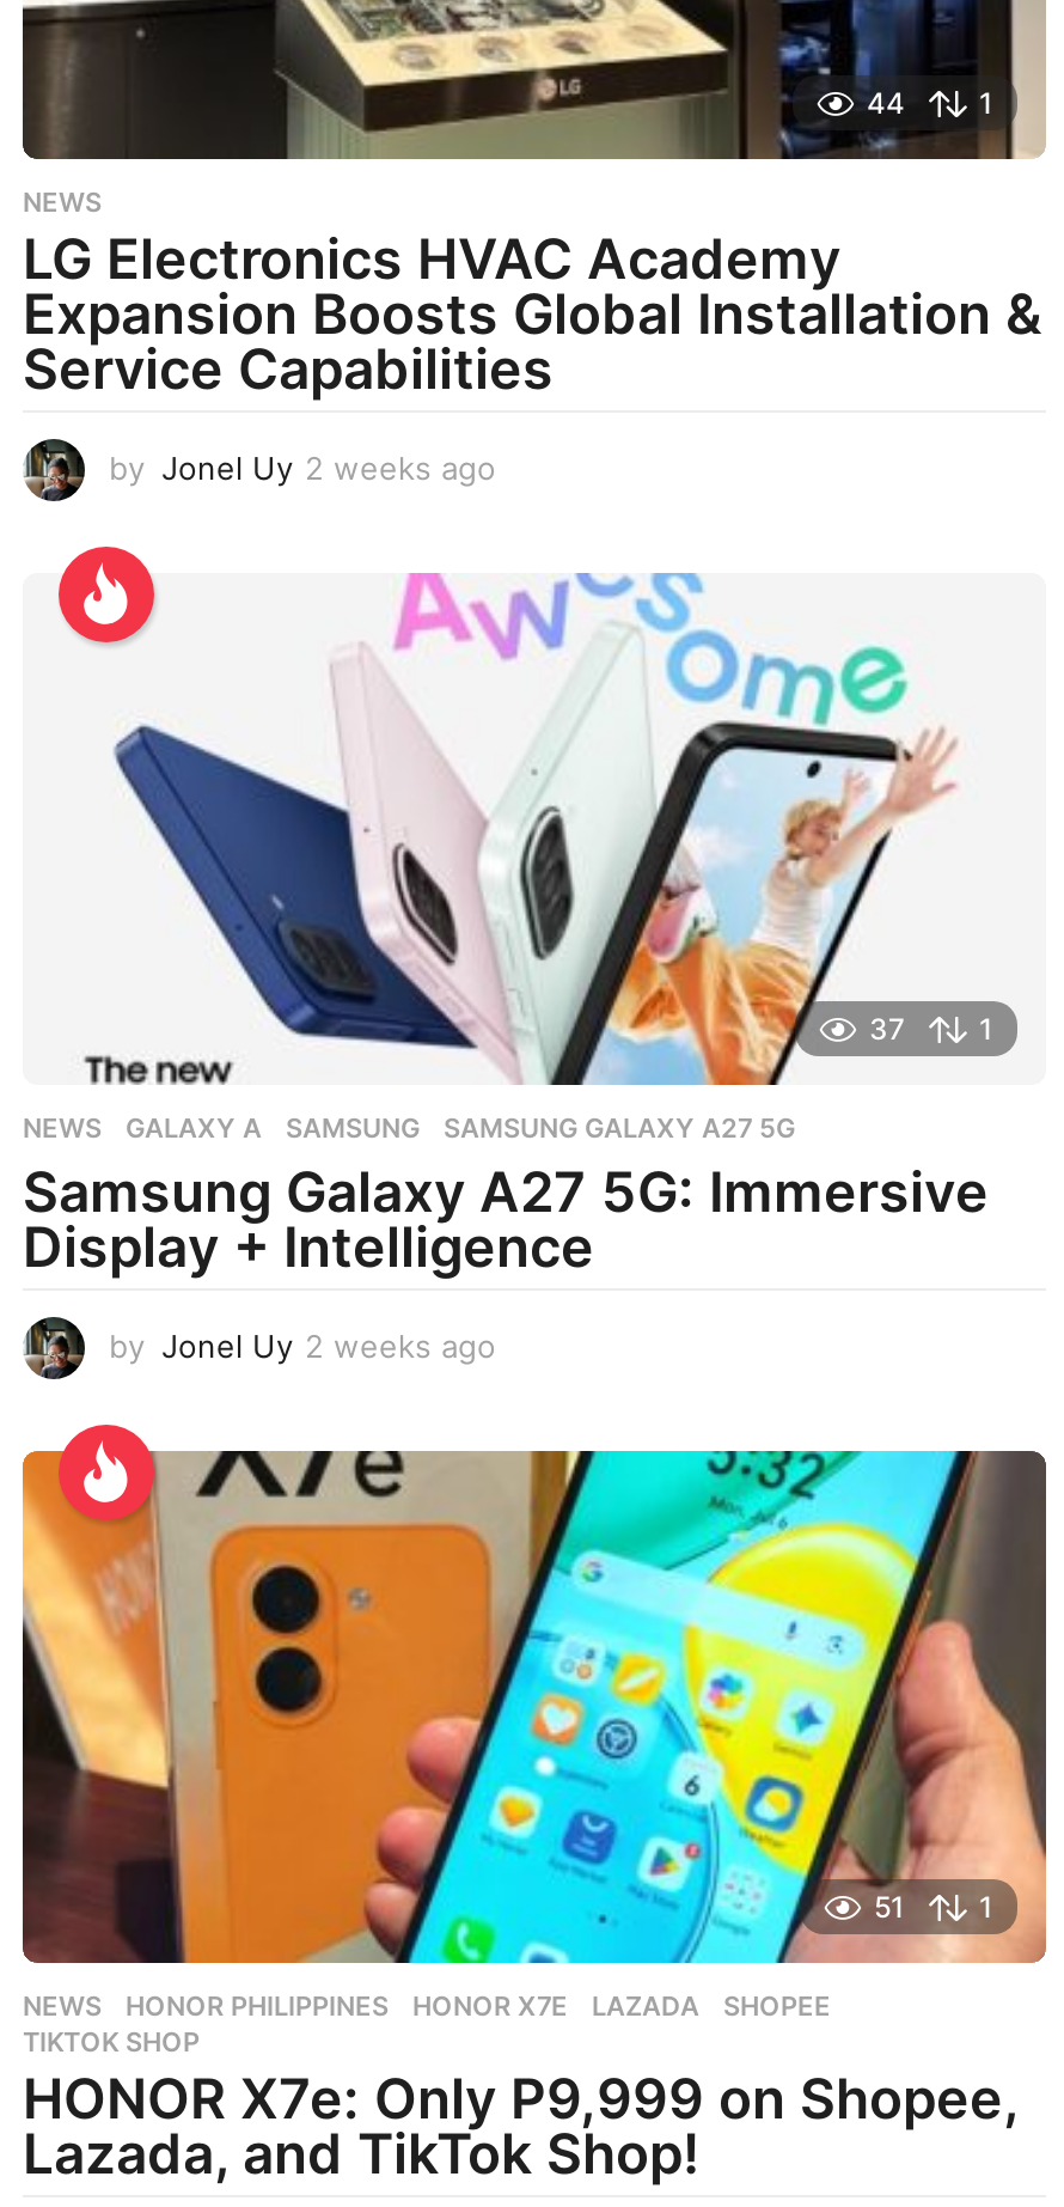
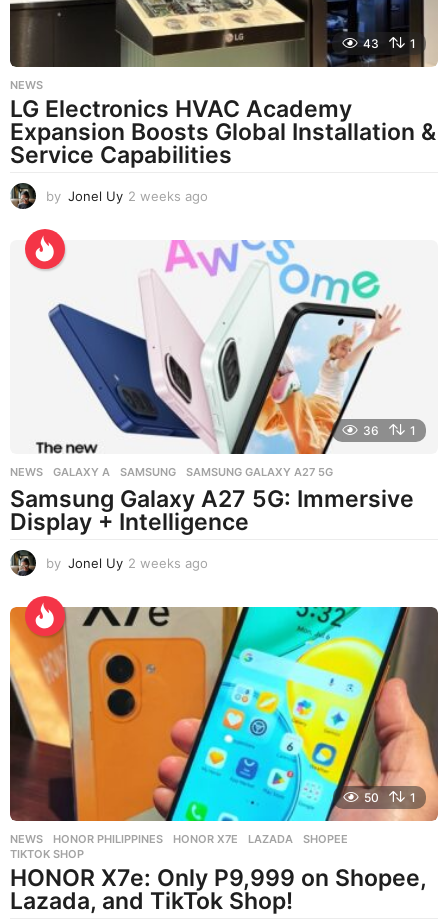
[867,86,905,122] 44 -> [363,36,379,51] 43
[869,1012,905,1047] 37 -> [363,423,379,438] 36
[874,1890,905,1925] 51 -> [364,790,379,805] 50

